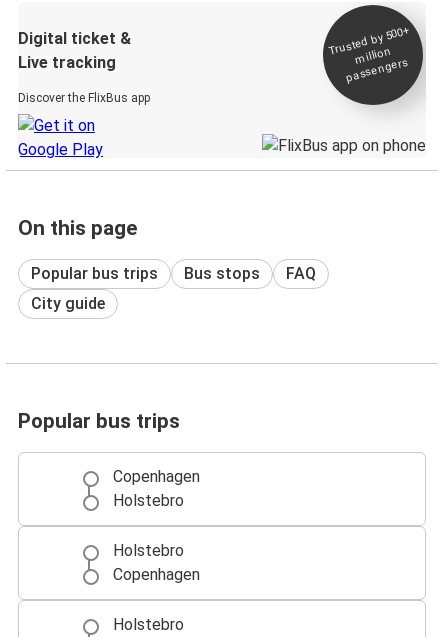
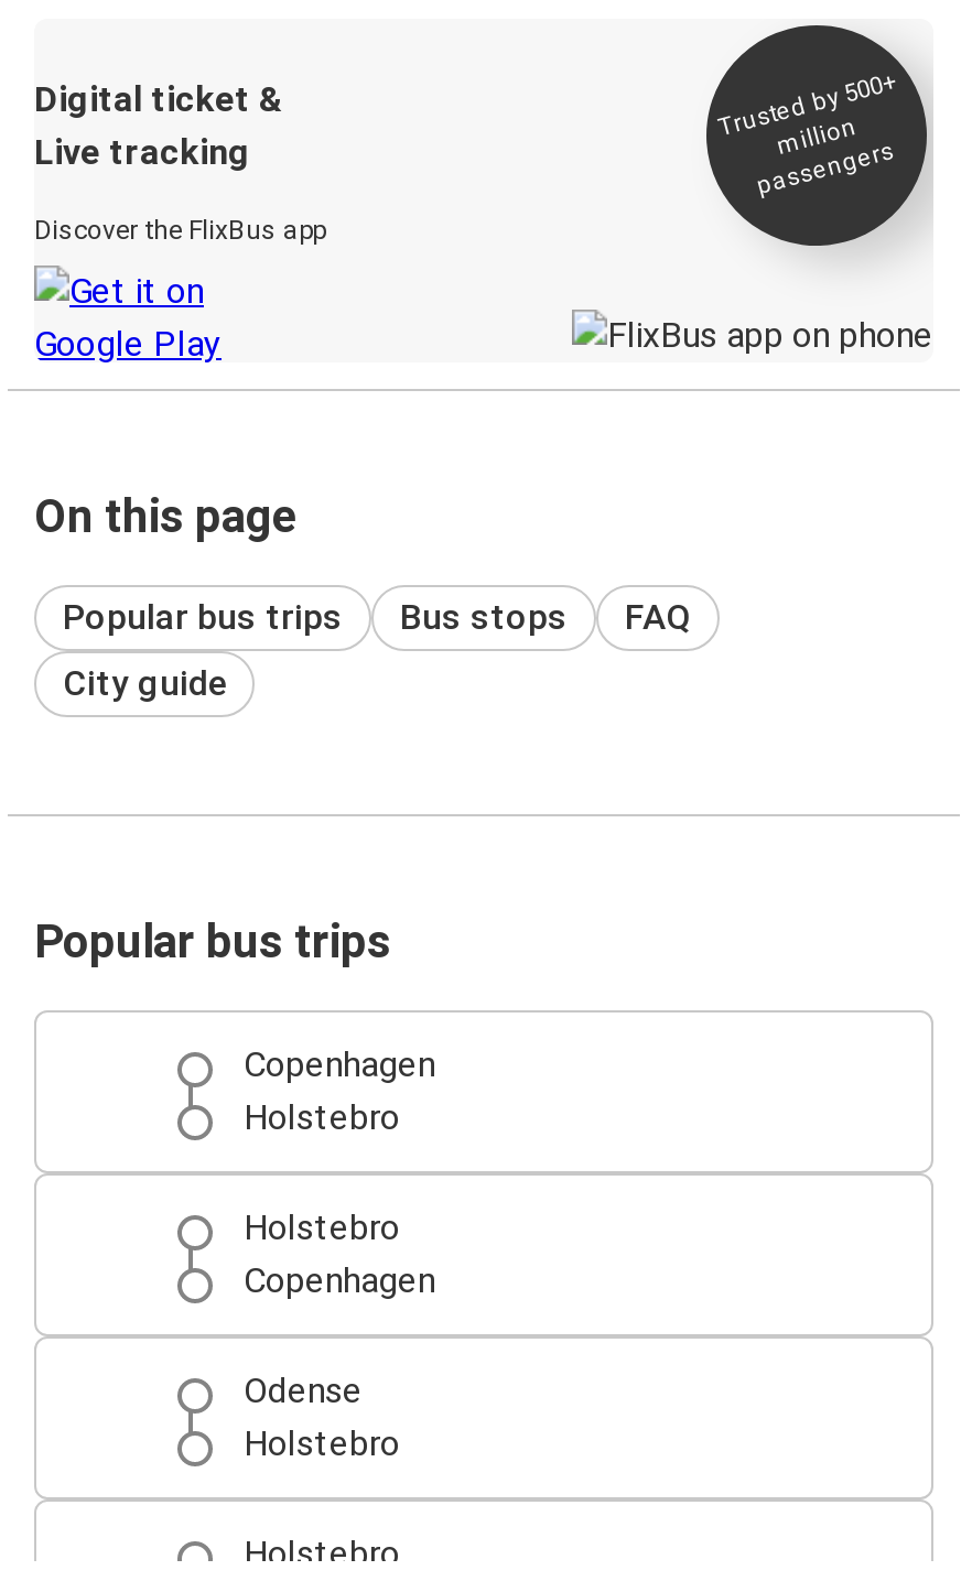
none -> [244,1369,400,1464] Odense | Holstebro

